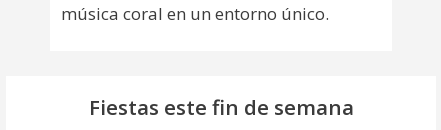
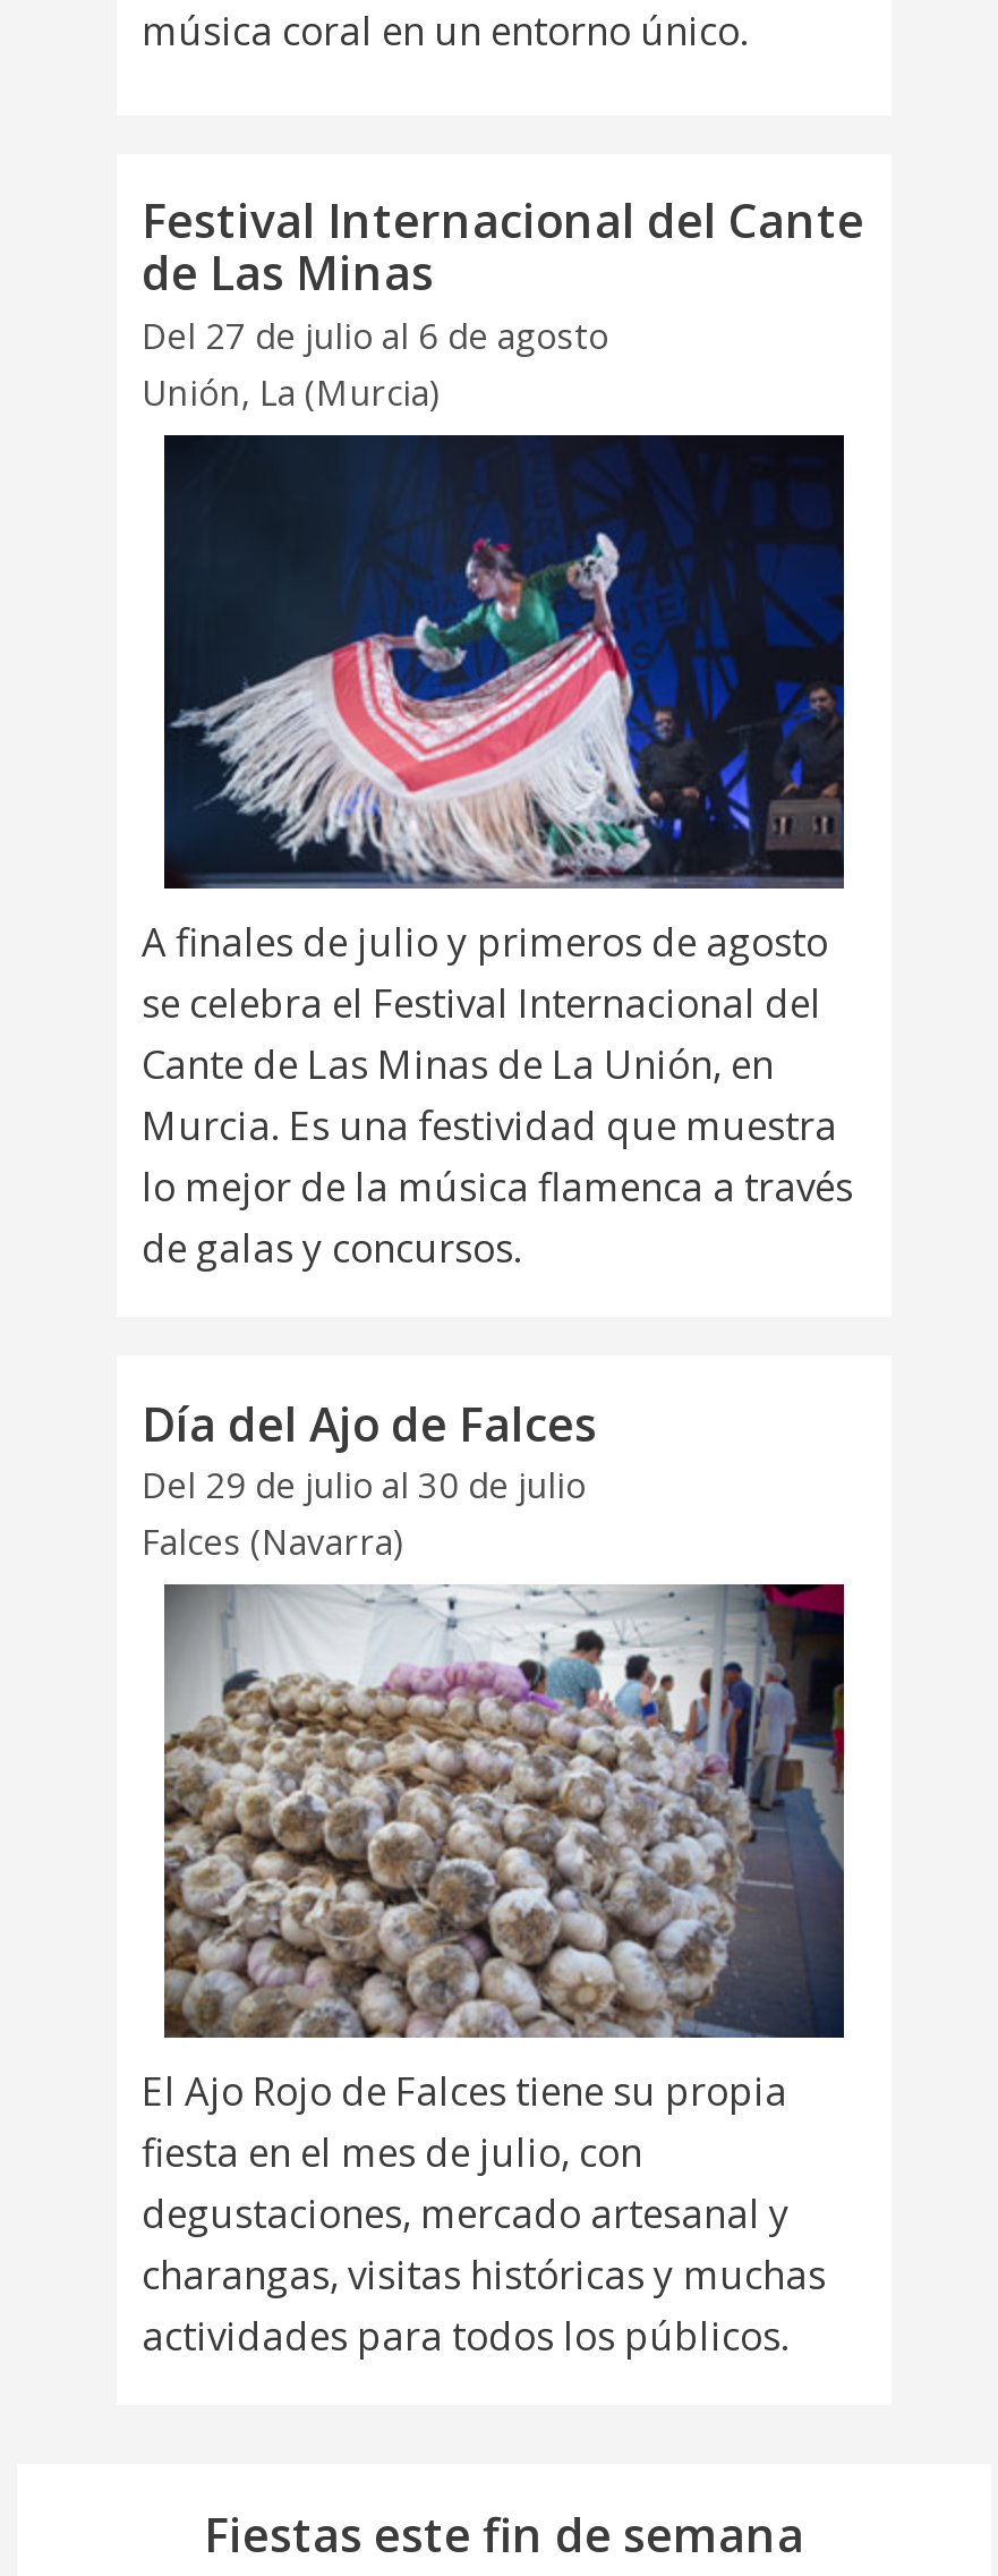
none -> [142,189,864,414] Festival Internacional del Cante | de Las Minas | Del 27 de julio al 6 de agosto | Unión, La (Murcia)
none -> [142,433,853,1564] [image] | A finales de julio y primeros de agosto | se celebra el Festival Internacional del | Cante de Las Minas de La Unión, en | Murcia. Es una festividad que muestra | lo mejor de la música flamenca a través | de galas y concursos. | Día del Ajo de Falces | Del 29 de julio al 30 de julio | Falces (Navarra)
none -> [142,1582,846,2362] [image] | El Ajo Rojo de Falces tiene su propia | fiesta en el mes de julio, con | degustaciones, mercado artesanal y | charangas, visitas históricas y muchas | actividades para todos los públicos.

